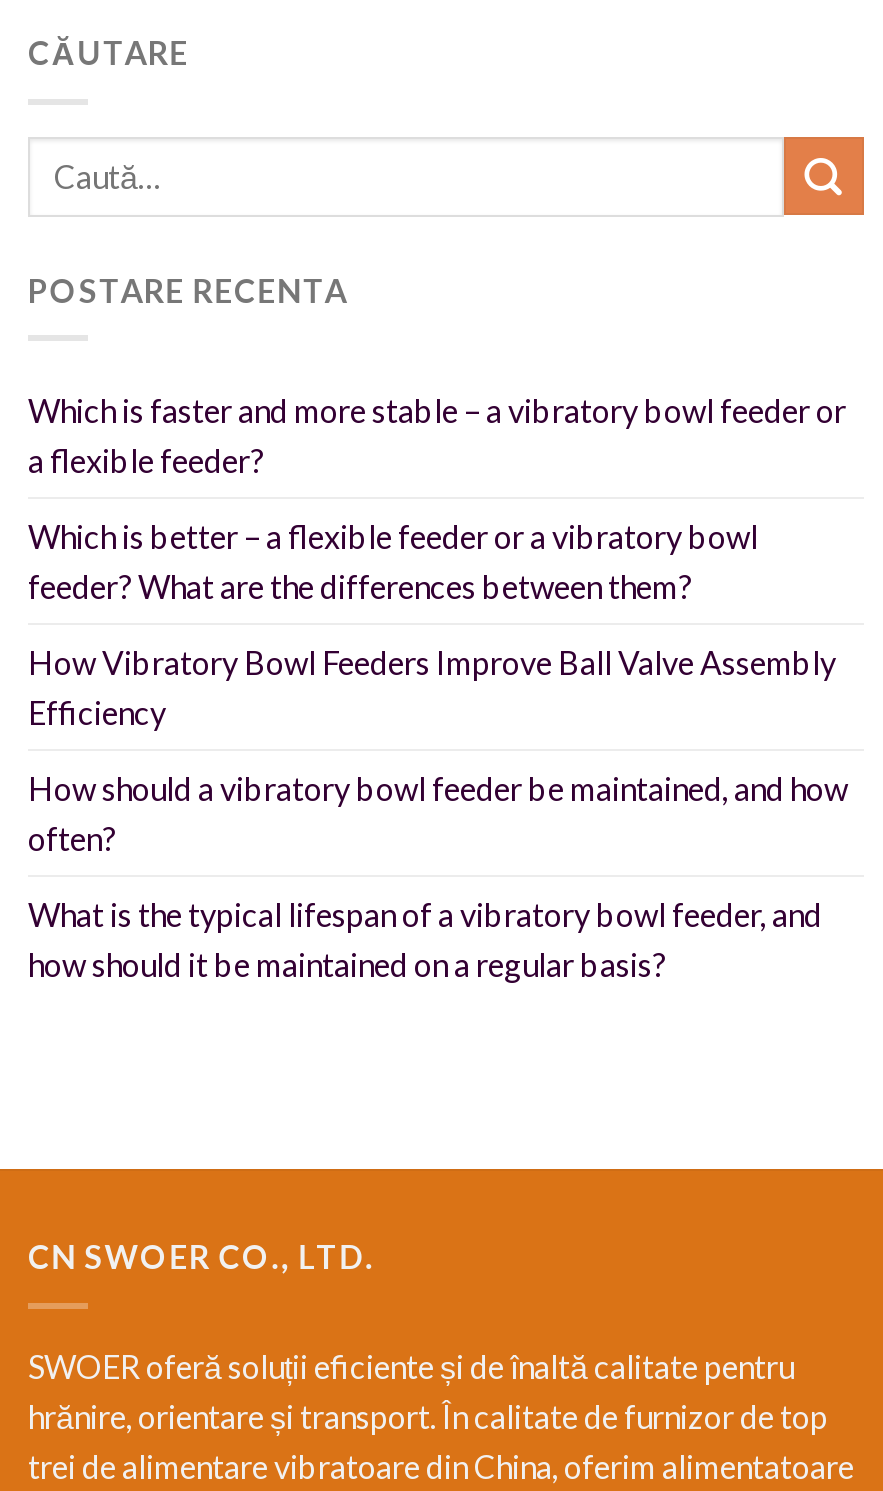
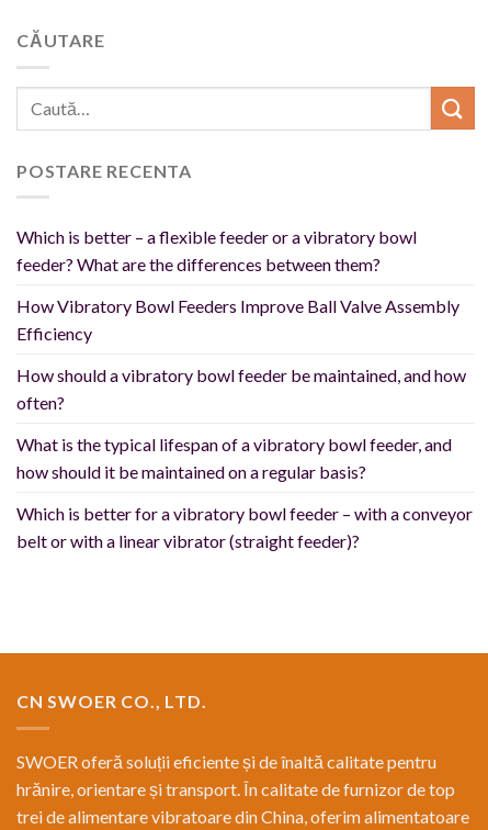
[28,392,846,480] Which is faster and more stable – a vibratory bowl feeder or | a flexible feeder? -> none
moved [28,518,848,984] -> [16,227,466,482]: Which is better – a flexible feeder or a vibratory bowl | feeder? What are the differences between them? | How Vibratory Bowl Feeders Improve Ball Valve Assembly | Efficiency | How should a vibratory bowl feeder be maintained, and how | often? | What is the typical lifespan of a vibratory bowl feeder, and | how should it be maintained on a regular basis?
none -> [16,503,473,552] Which is better for a vibratory bowl feeder – with a conveyor | belt or with a linear vibrator (straight feeder)?

